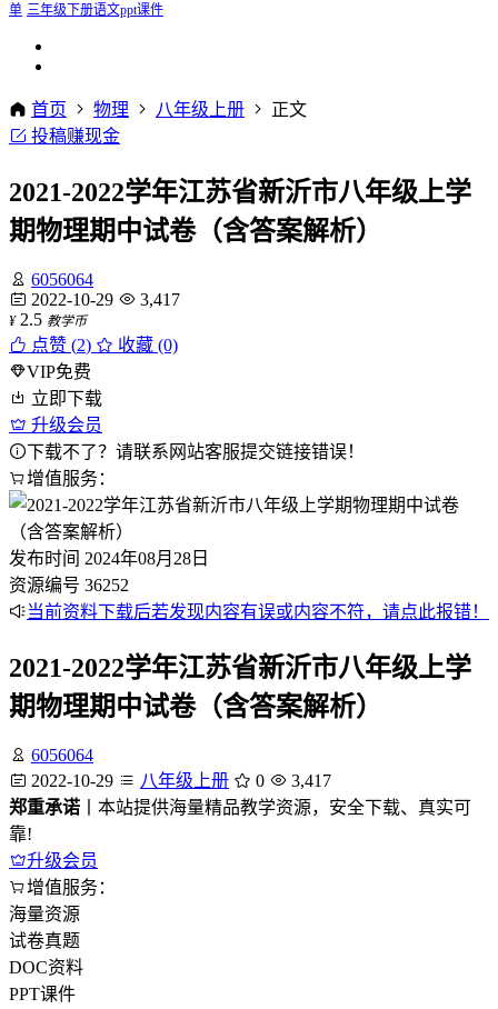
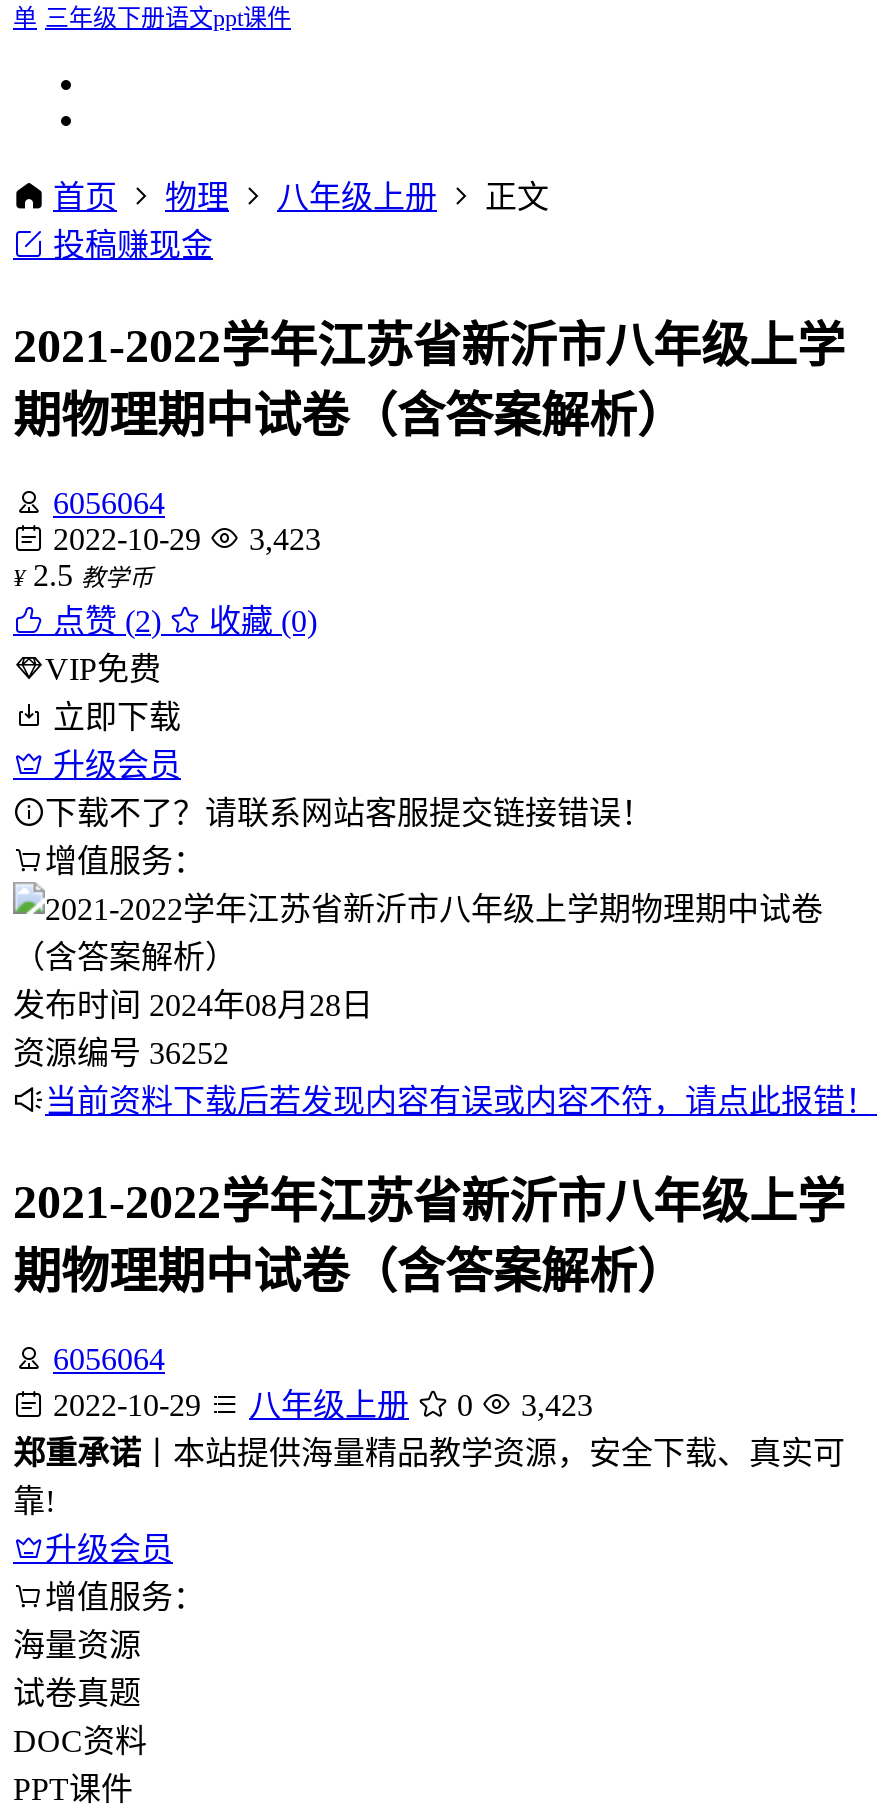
[27,290,180,309] 2022-10-29 3,417 -> [45,522,321,556] 2022-10-29 3,423
[27,771,331,790] 2022-10-29 八年级上册 0 3,417 -> [45,1388,593,1422] 2022-10-29 八年级上册 0 3,423

